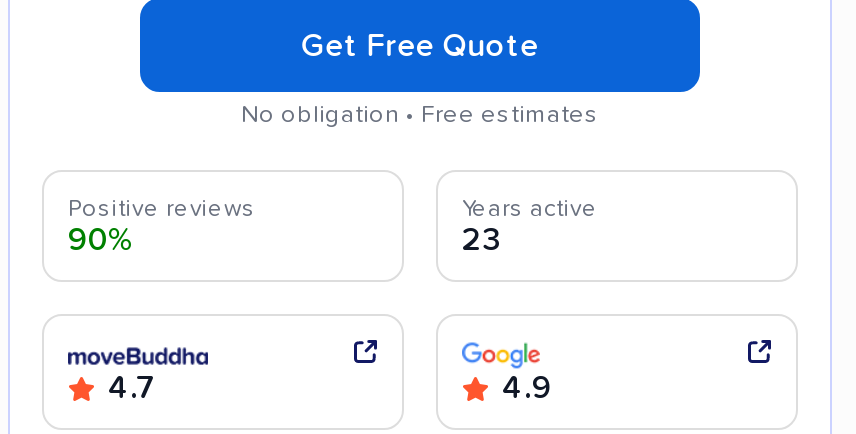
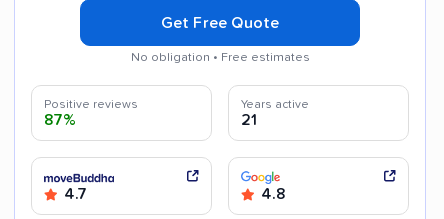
[68,223,134,255] 90% -> [44,112,76,128] 87%
[462,223,500,255] 23 -> [241,112,257,128] 21
[494,371,552,403] 4.9 -> [257,186,286,202] 4.8

